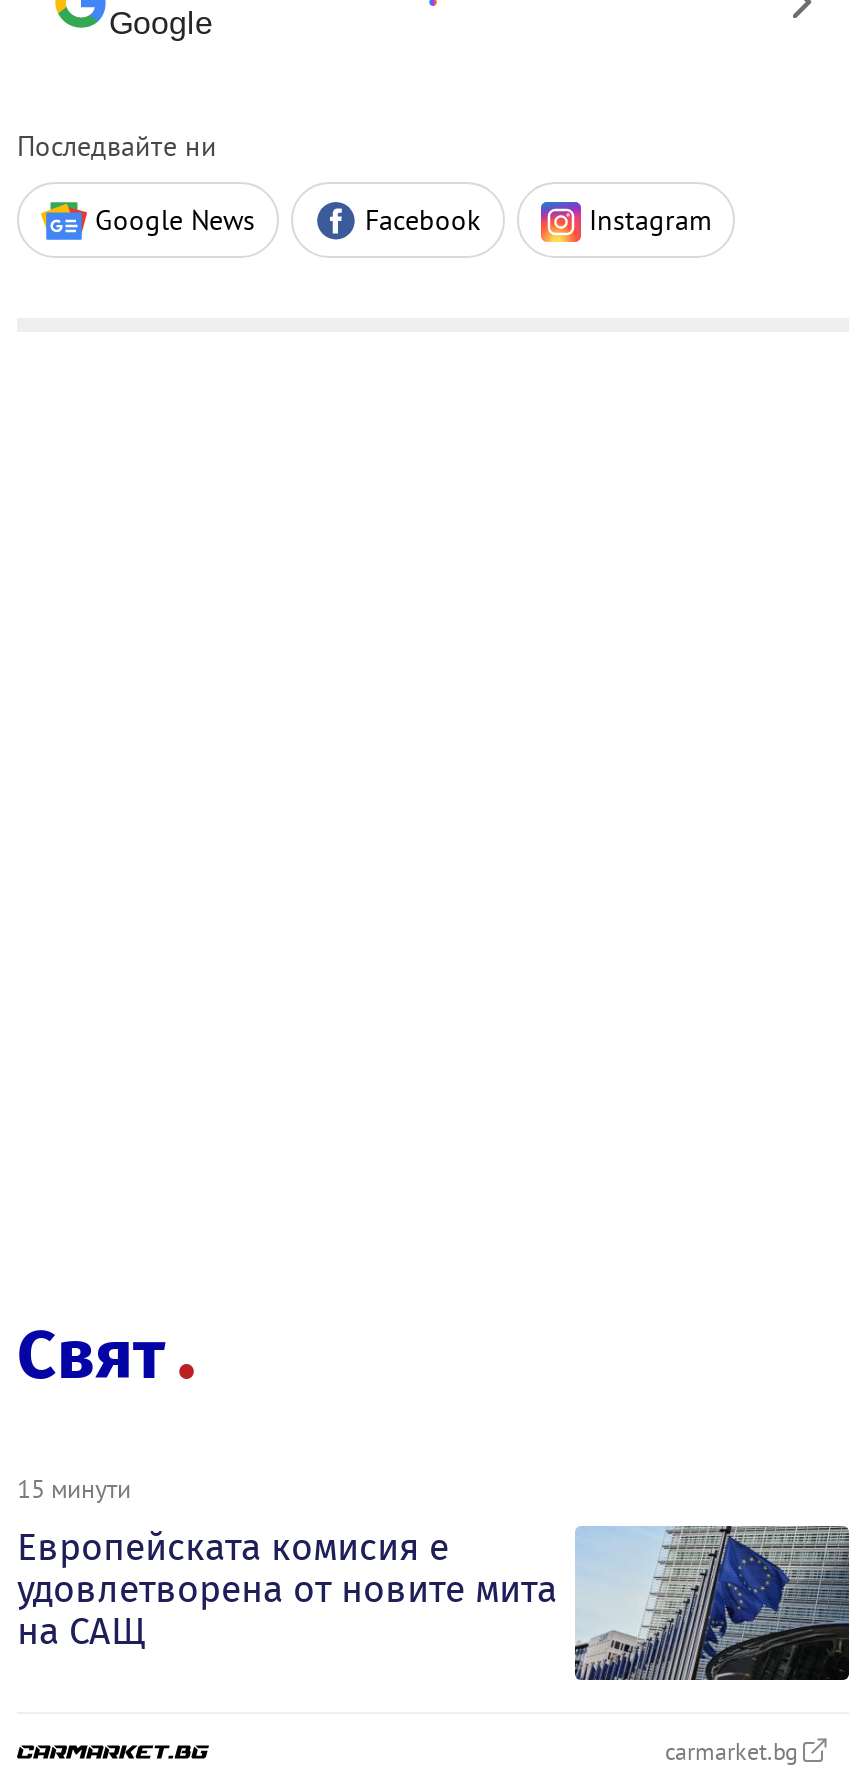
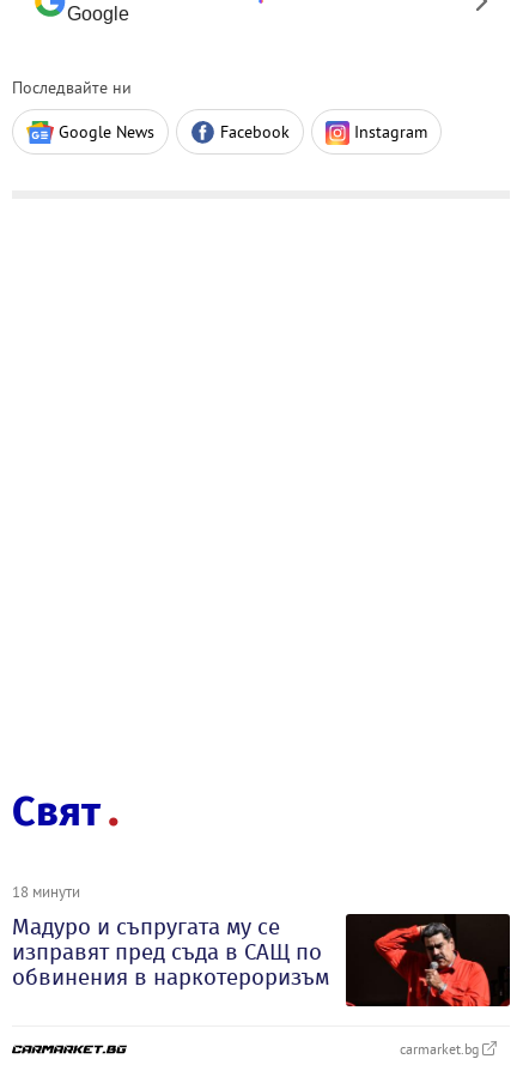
[17,1472,851,1682] [image] | 15 минути | Европейската комисия е | удовлетворена от новите мита | на САЩ -> [12,882,511,1007] [image] | 18 минути | Мадуро и съпругата му се | изправят пред съда в САЩ по | обвинения в наркотероризъм

